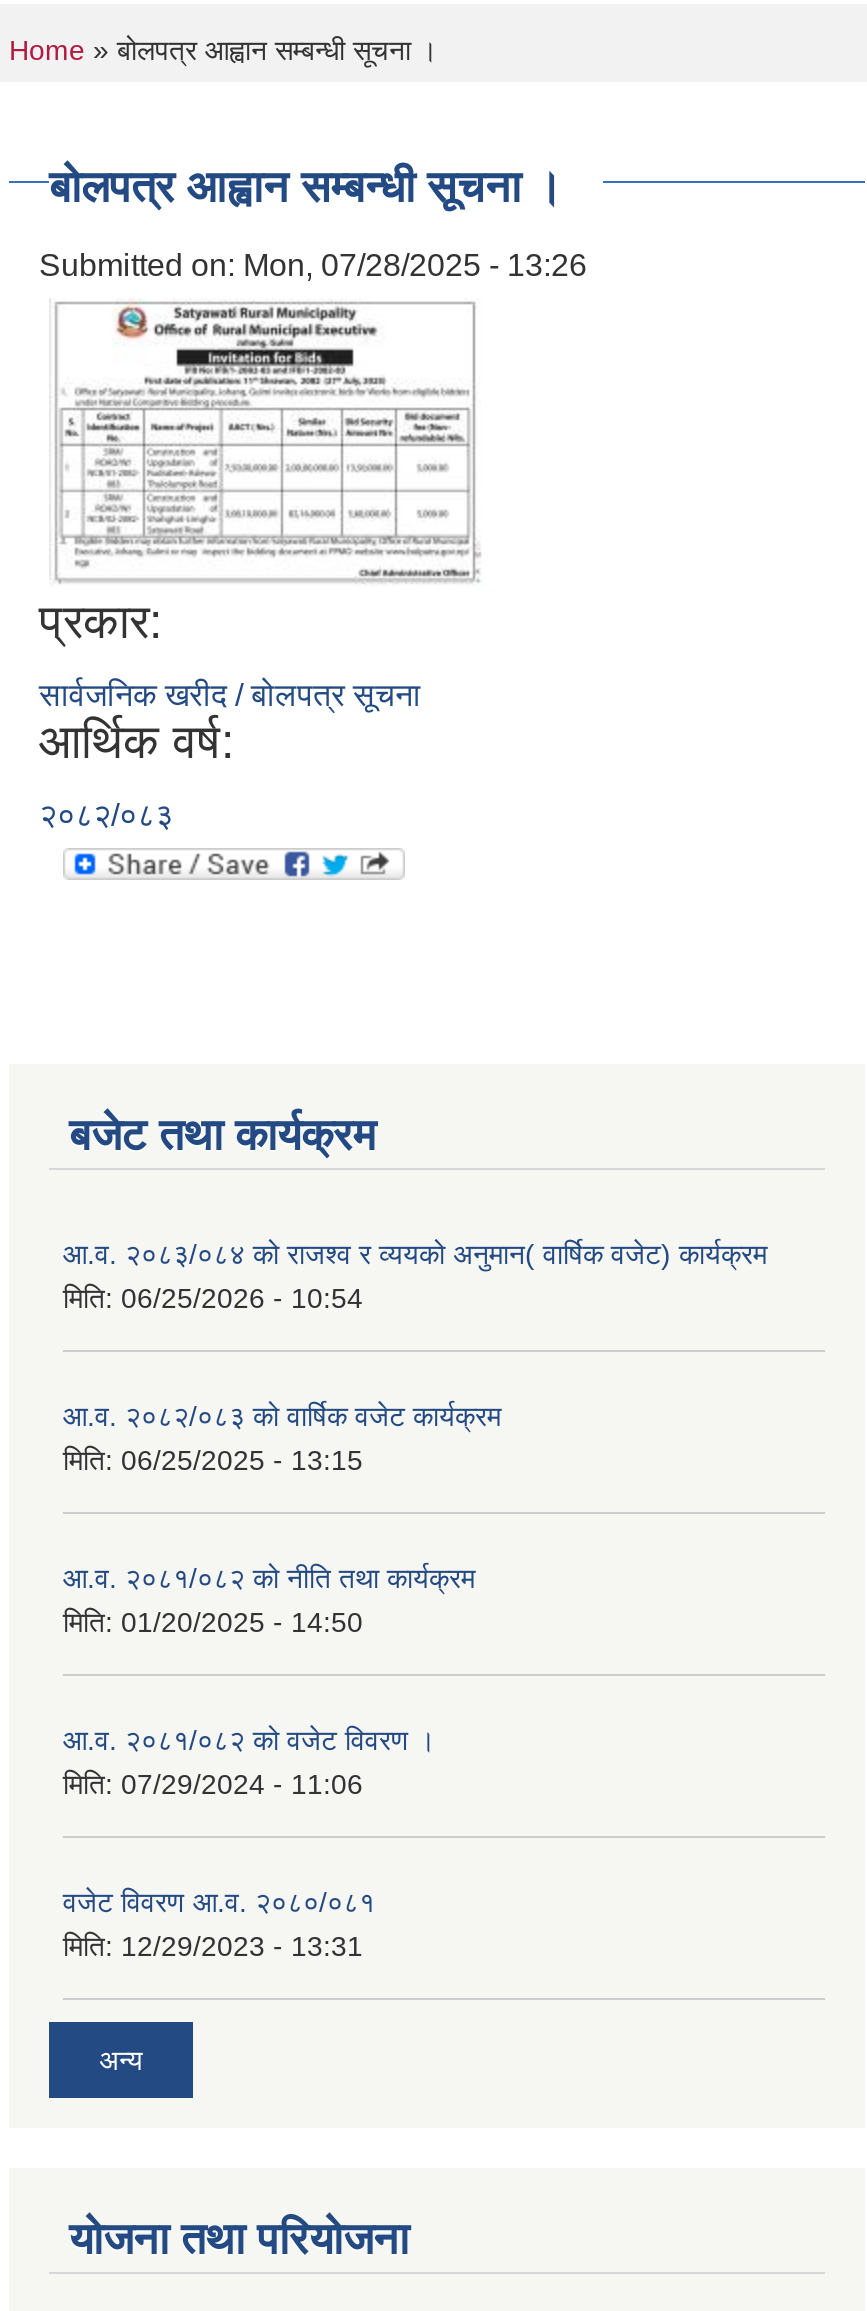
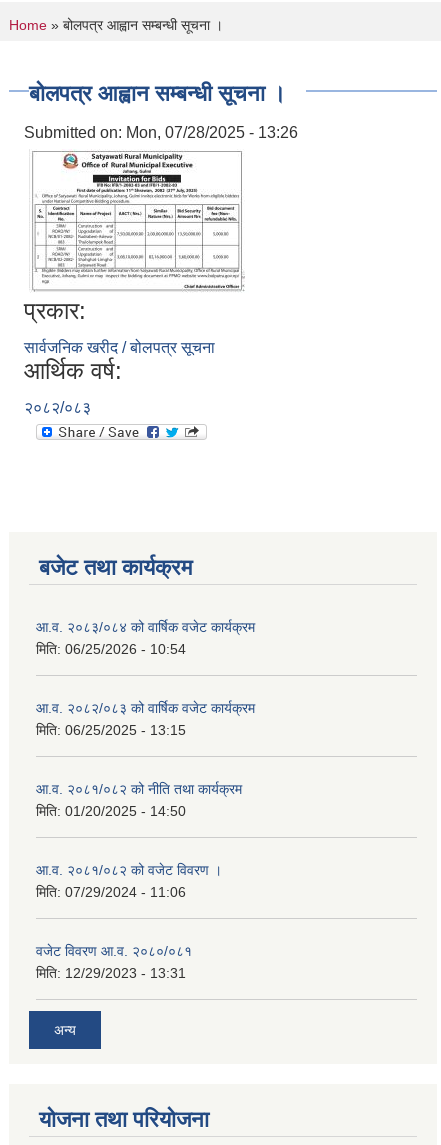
[63,1239,767,1271] आ.व. २०८३/०८४ को राजश्व र व्ययको अनुमान( वार्षिक वजेट) कार्यक्रम -> [36,619,255,635] आ.व. २०८३/०८४ को वार्षिक वजेट कार्यक्रम

